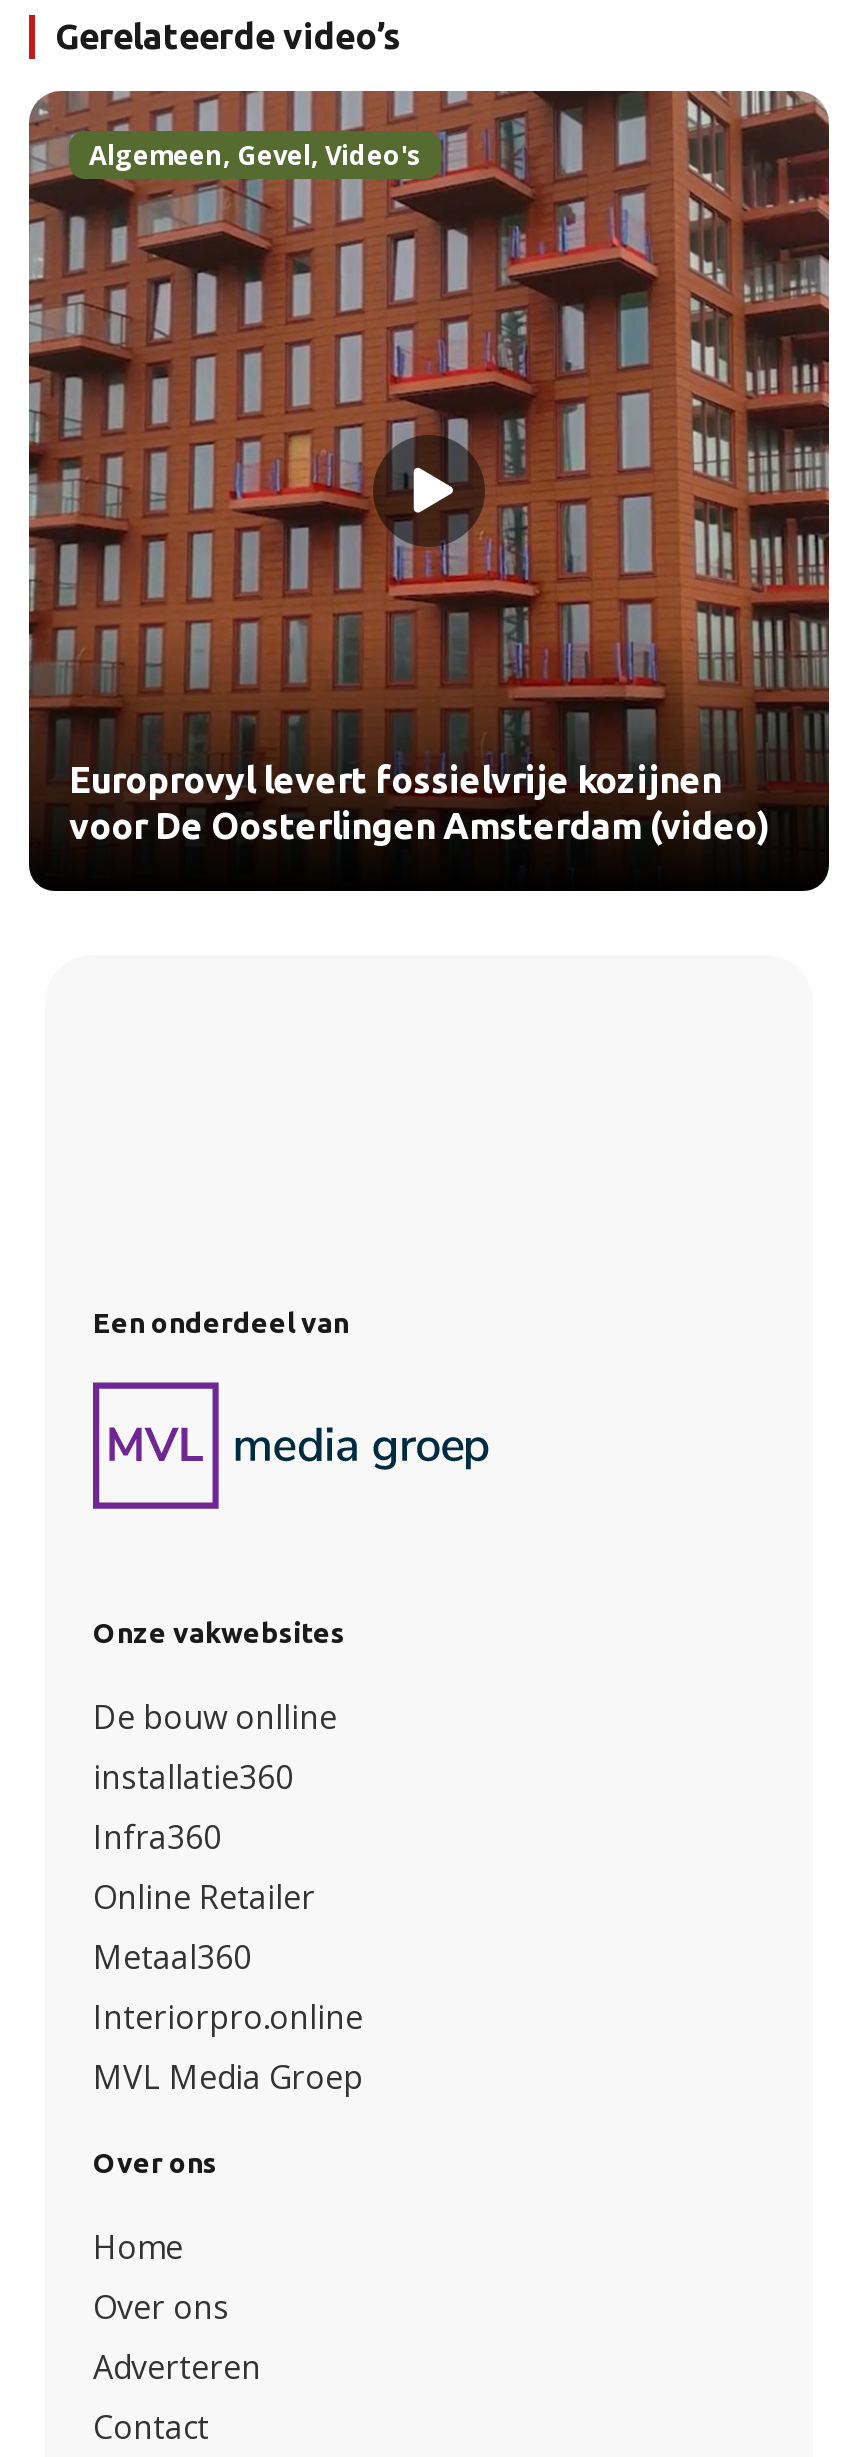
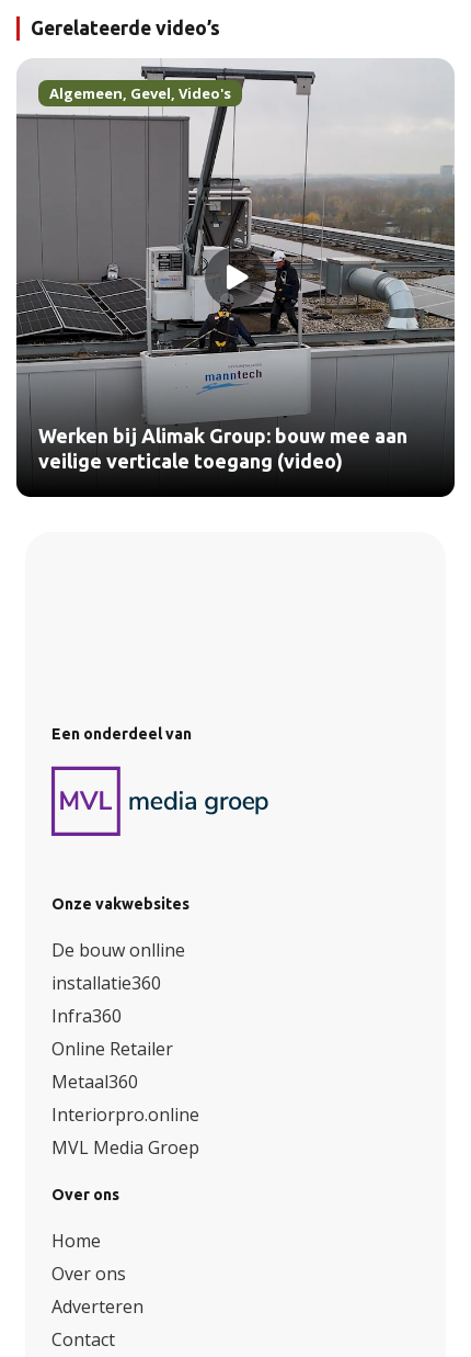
[27,89,831,848] [image] | Europrovyl levert fossielvrije kozijnen | voor De Oosterlingen Amsterdam (video) -> [15,58,456,474] [image] | Werken bij Alimak Group: bouw mee aan | veilige verticale toegang (video)

